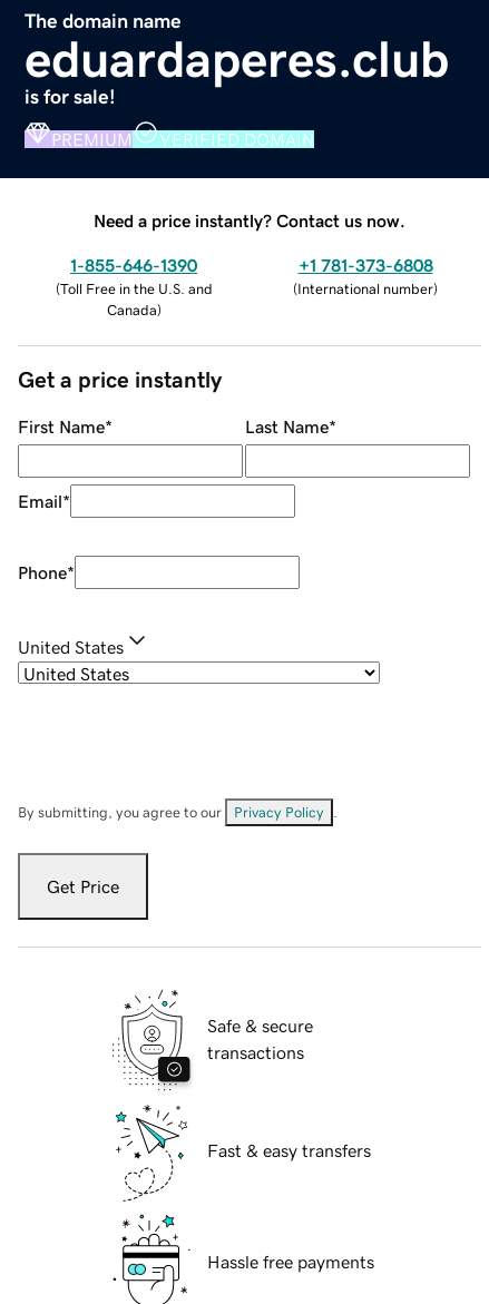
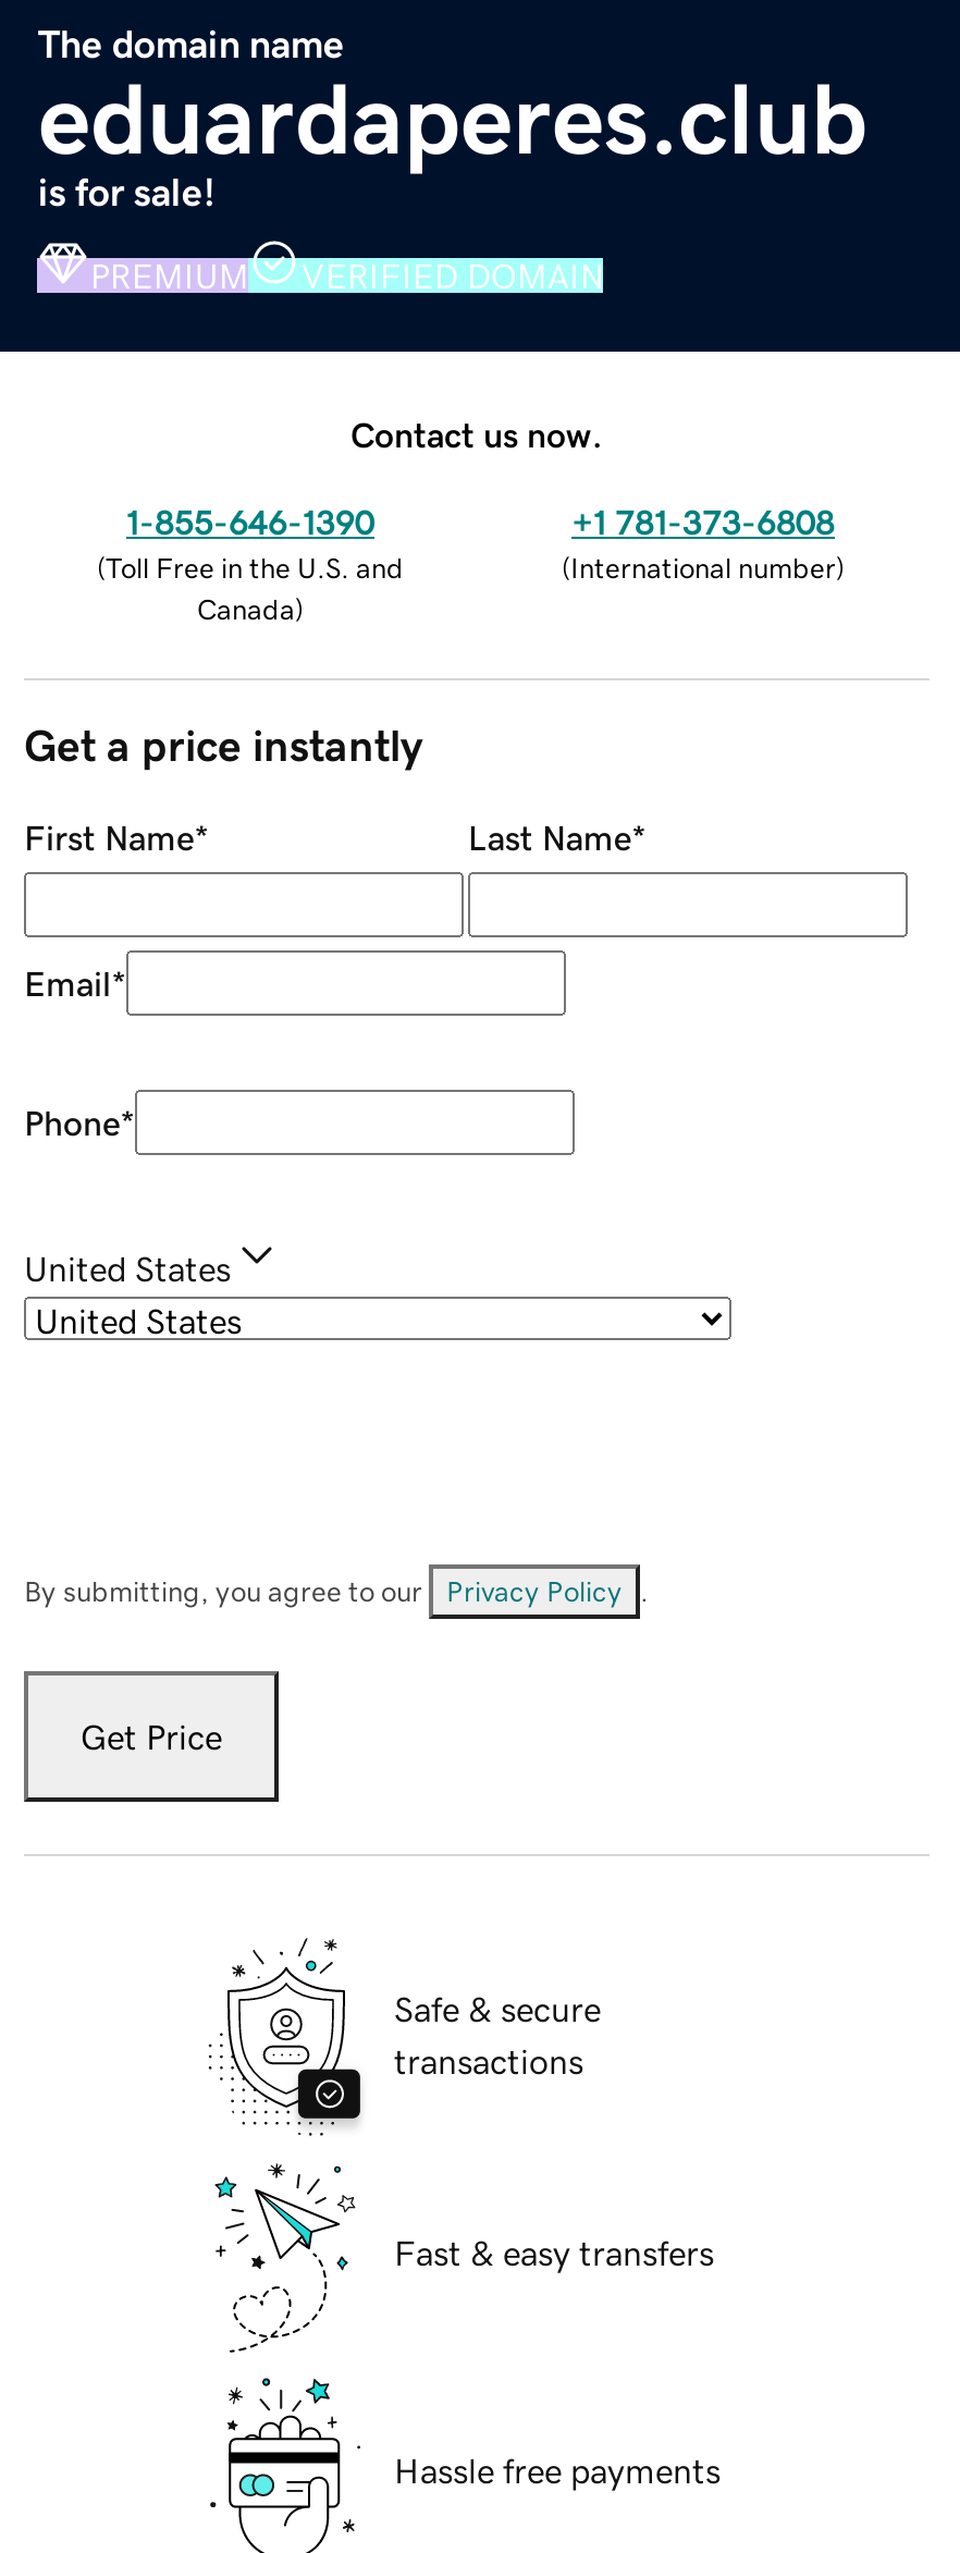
[94,211,405,229] Need a price instantly? Contact us now. -> [350,416,603,451] Contact us now.

